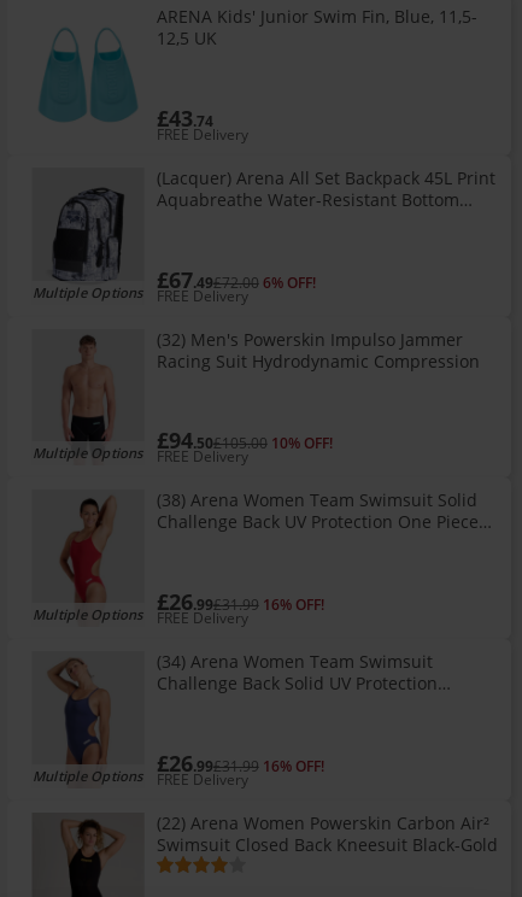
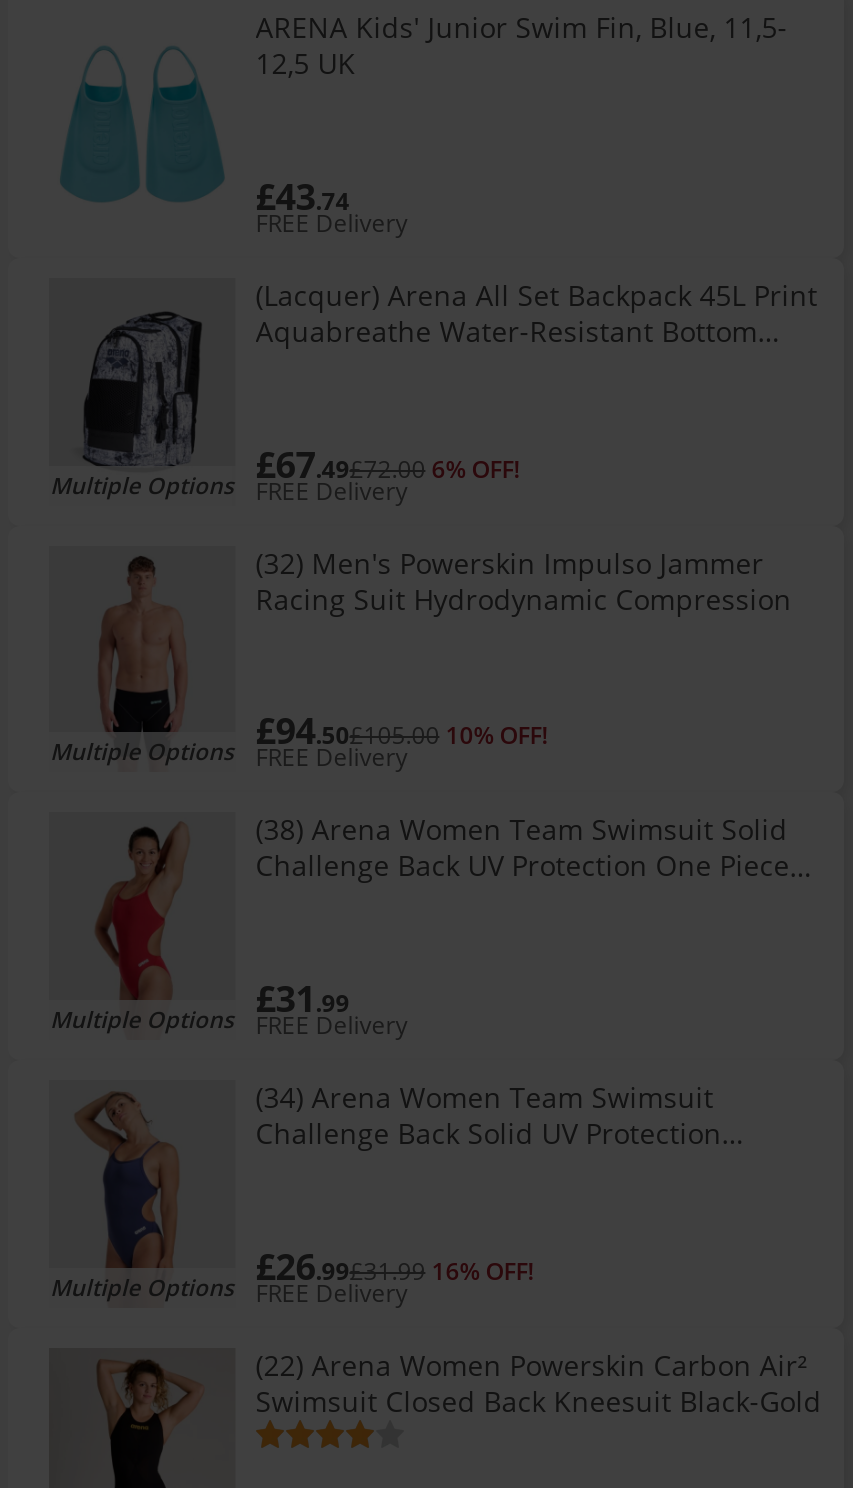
[33,587,324,628] Multiple Options £26.99£31.99 16% OFF! FREE Delivery -> [50,974,407,1042] Multiple Options £31.99 FREE Delivery

